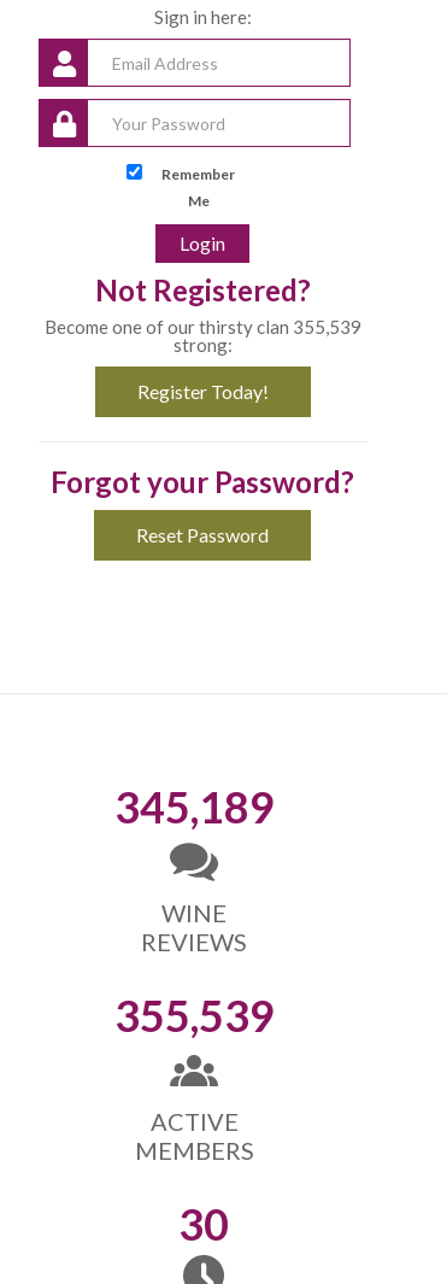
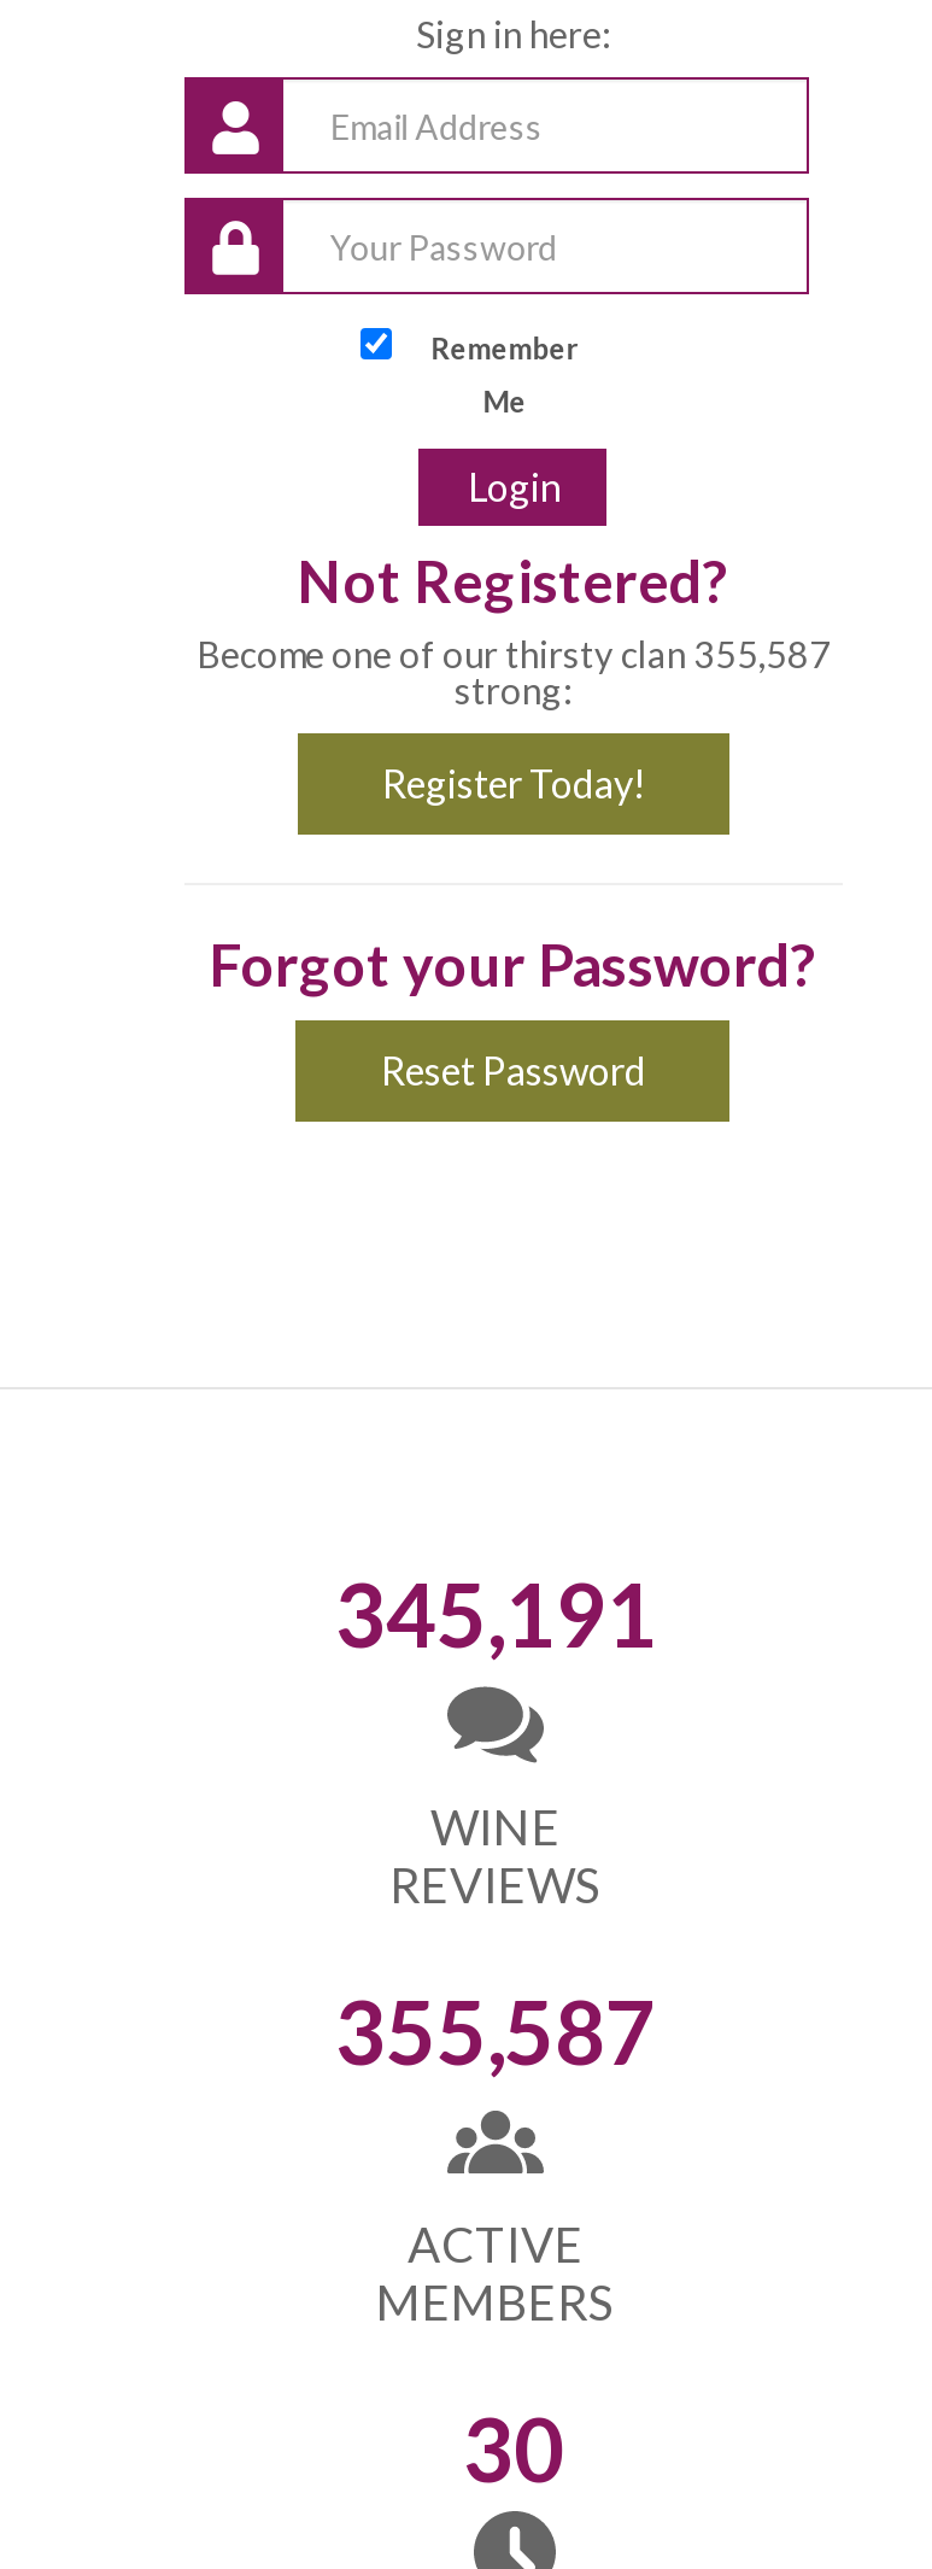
[45,316,361,338] Become one of our thirsty clan 355,539 -> [197,632,831,675] Become one of our thirsty clan 355,587
[114,780,274,833] 345,189 -> [335,1561,656,1667] 345,191
[114,989,274,1042] 355,539 -> [335,1978,656,2084] 355,587

